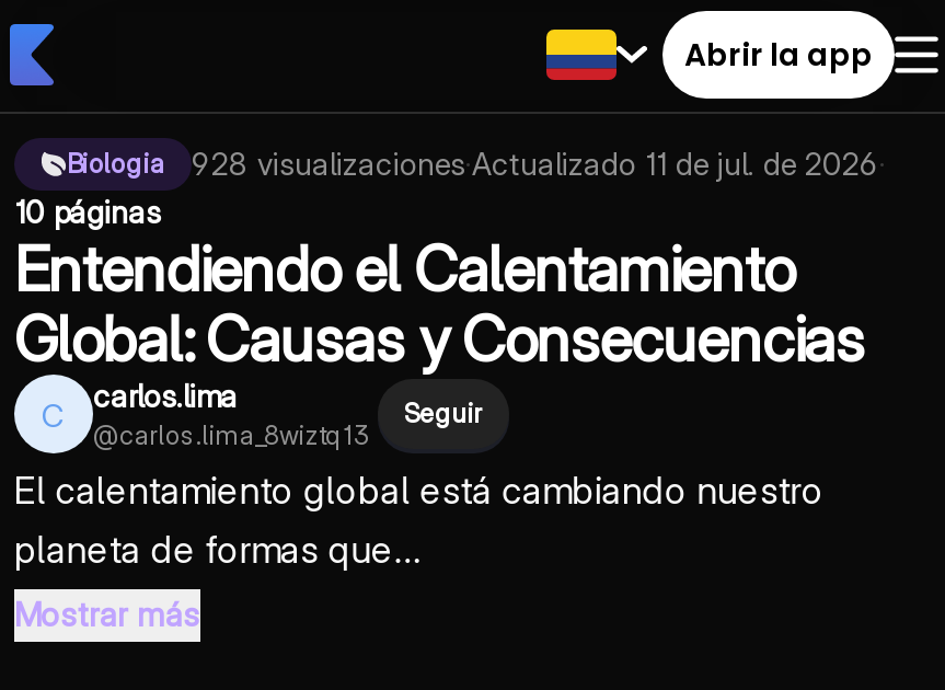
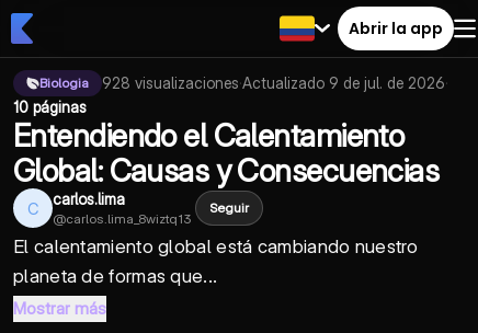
[192,145,886,182] 928 visualizaciones·Actualizado 11 de jul. de 2026 · -> [102,73,448,92] 928 visualizaciones·Actualizado 9 de jul. de 2026 ·

